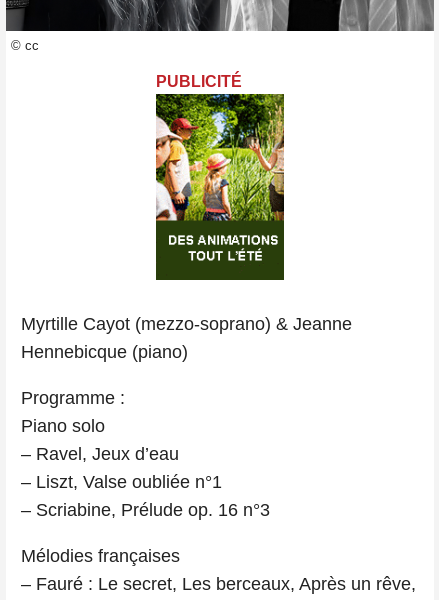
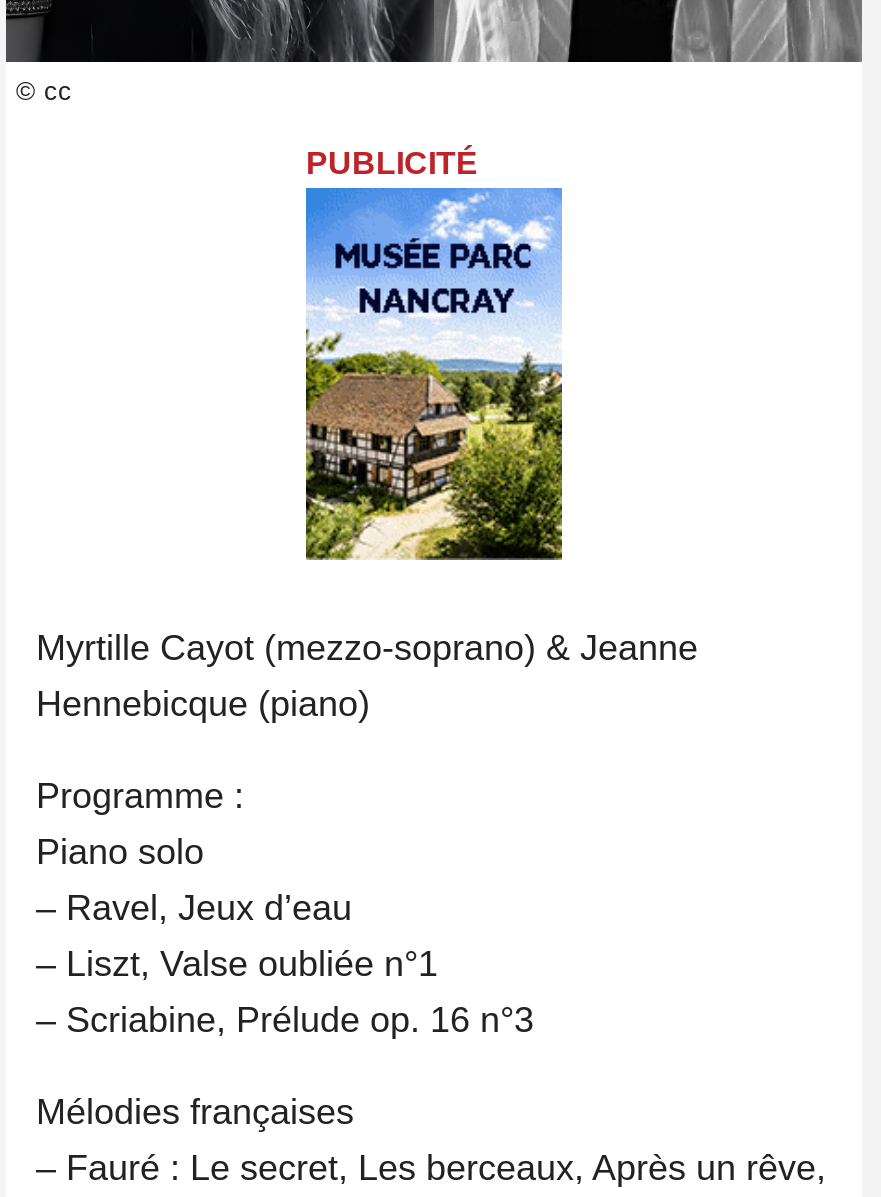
[155,93,285,281] [image] -> [304,186,564,562] [image]

